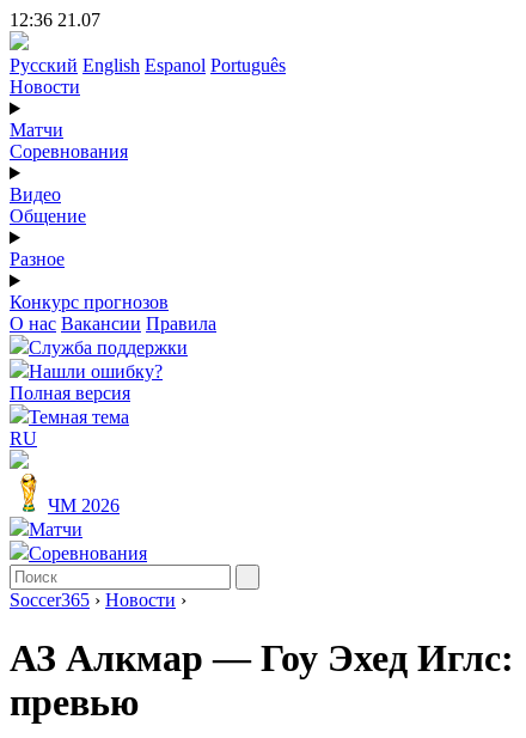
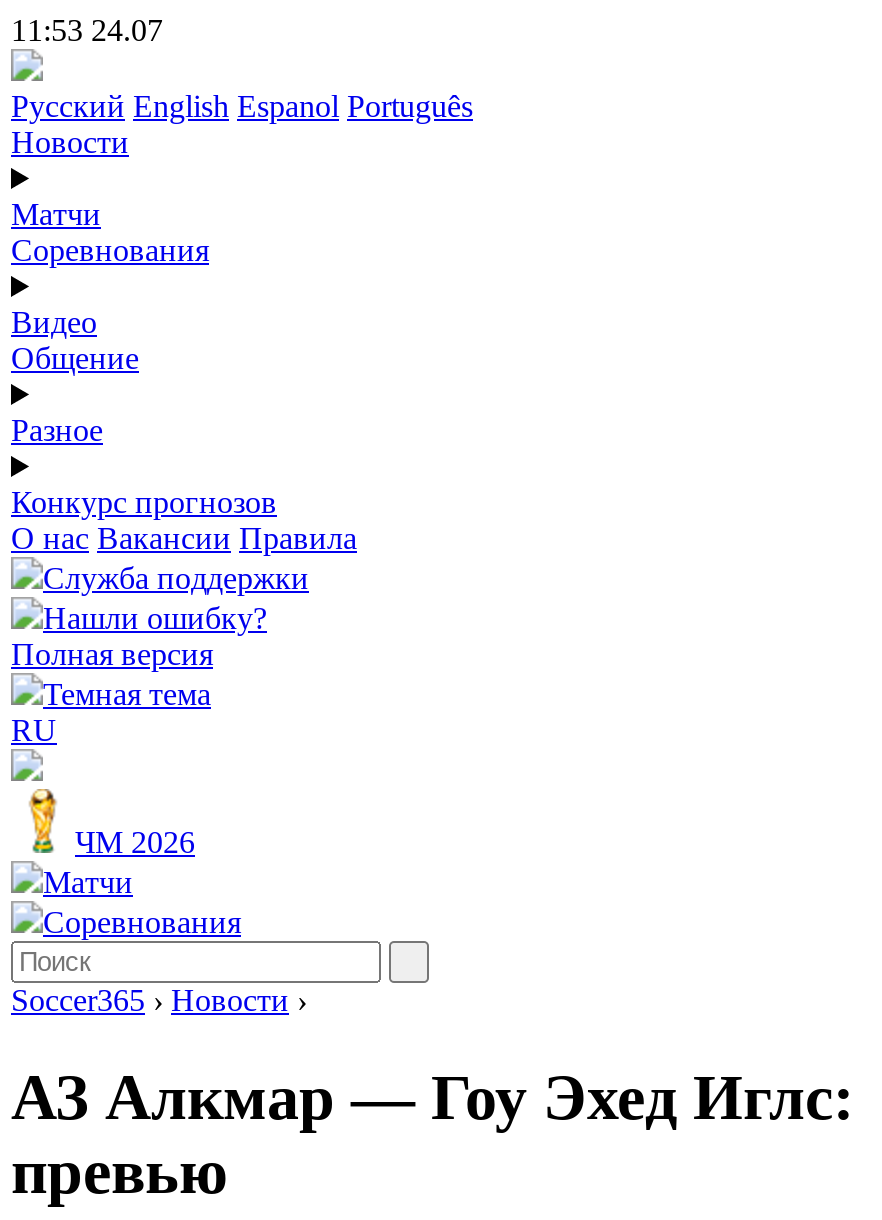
[10,10,100,30] 12:36 21.07 -> [11,13,163,47] 11:53 24.07

